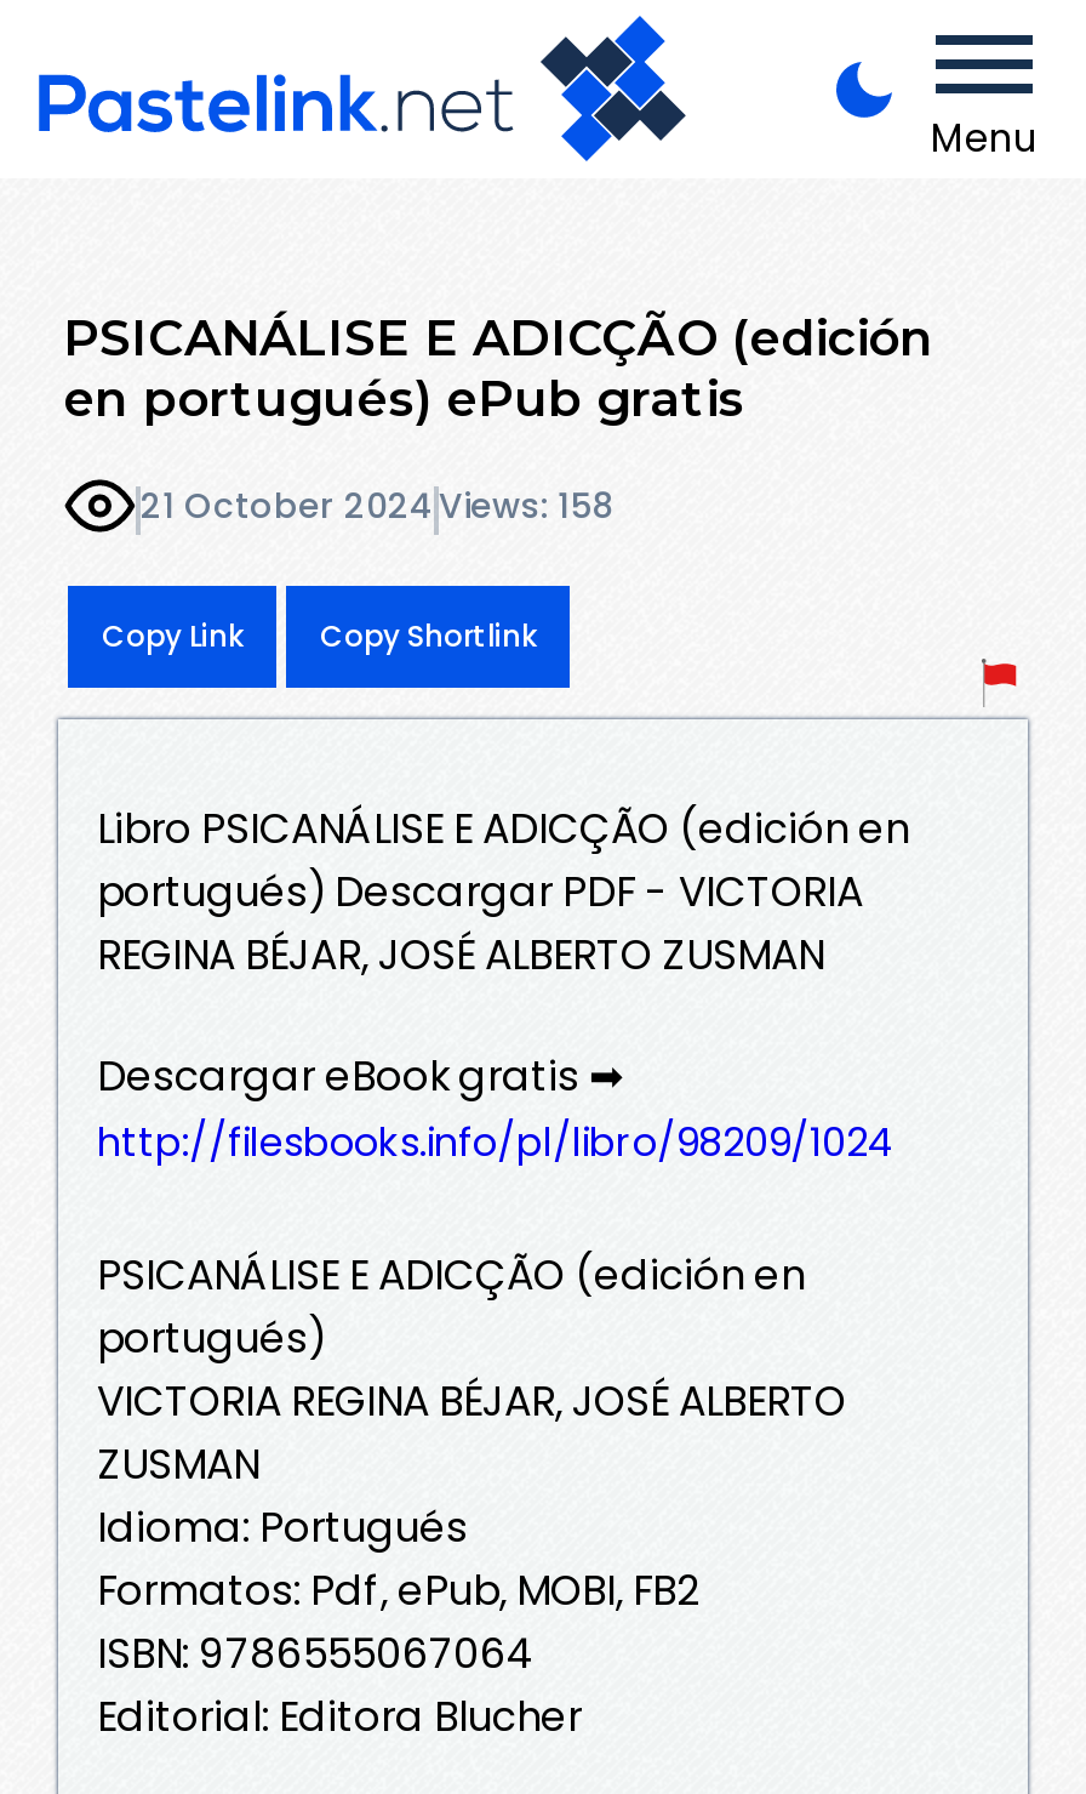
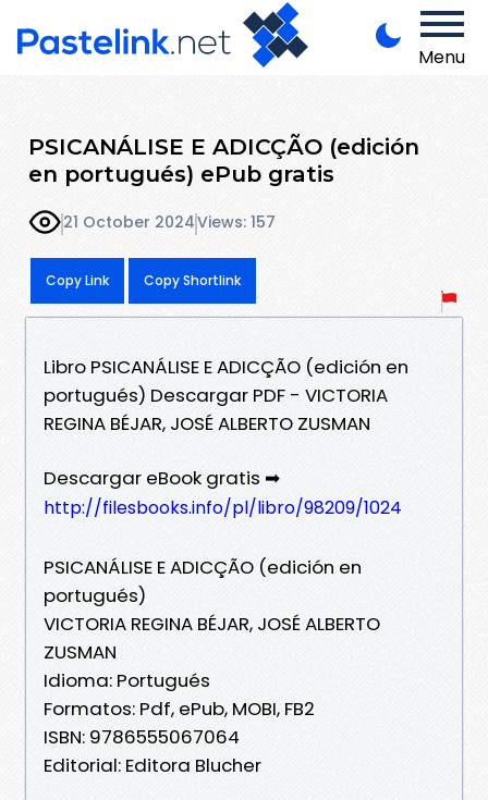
[141,483,613,531] 21 October 2024 Views: 158 -> [63,212,276,233] 21 October 2024 Views: 157

